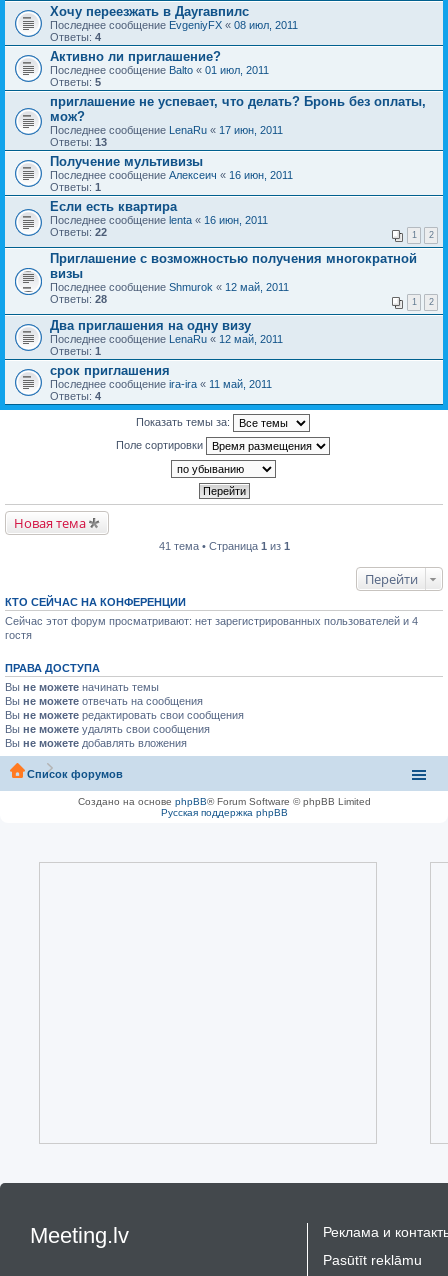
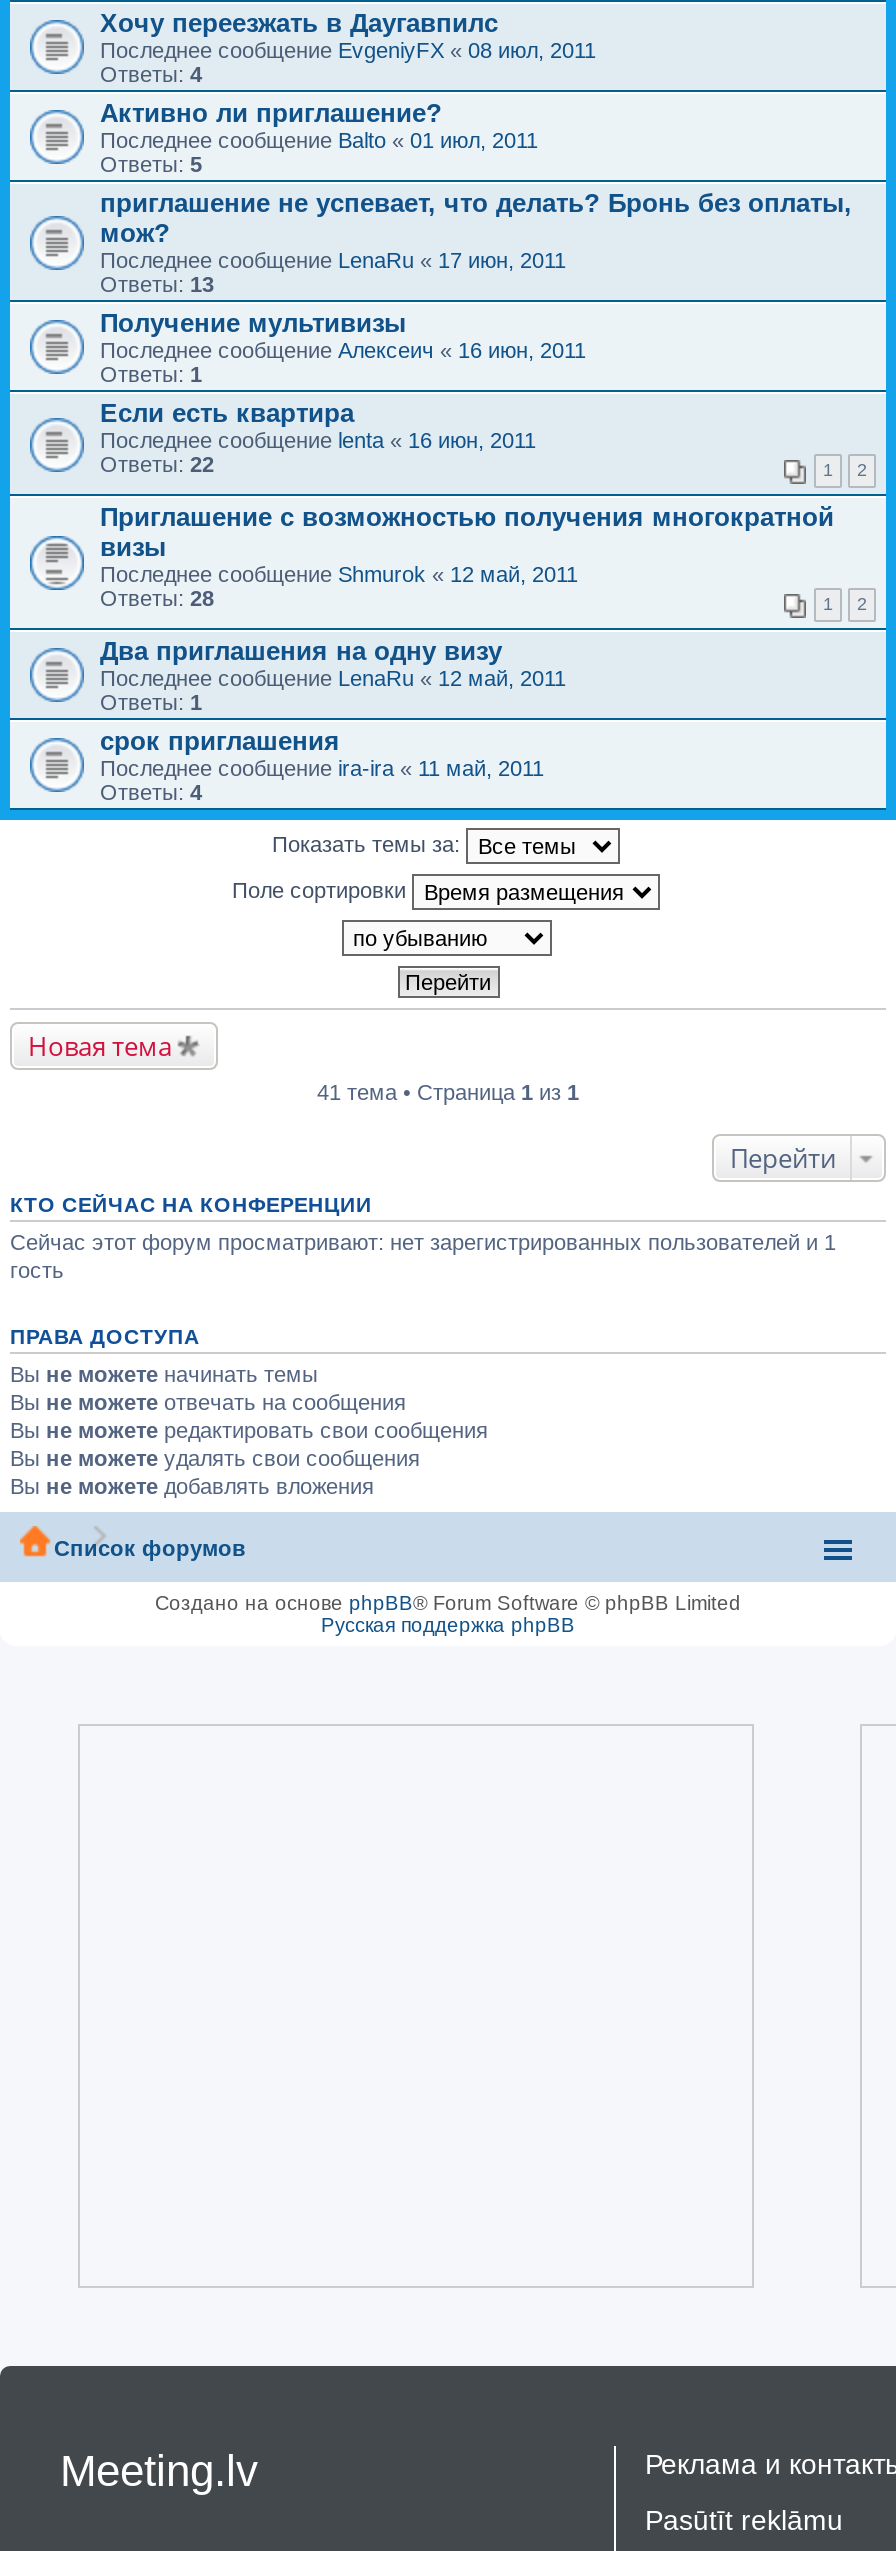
[5,615,418,641] Сейчас этот форум просматривают: нет зарегистрированных пользователей и 4 | гостя -> [10,1231,836,1283] Сейчас этот форум просматривают: нет зарегистрированных пользователей и 1 | гость

